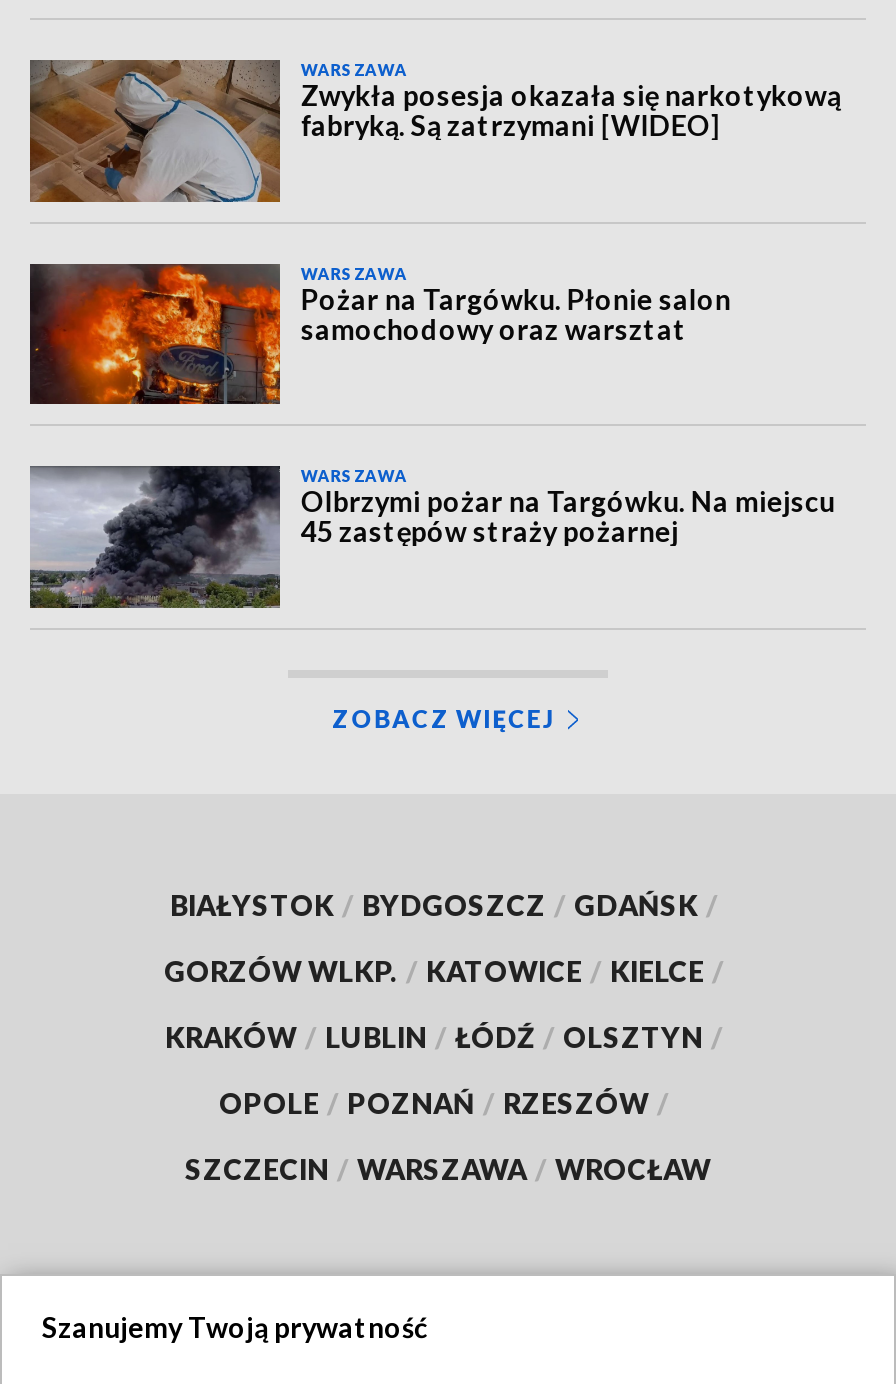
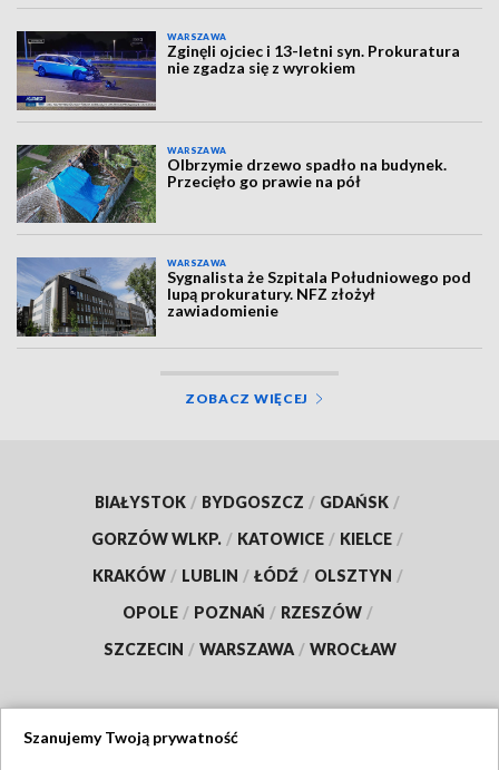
[28,58,841,204] [image] | Zwykła posesja okazała się narkotykową | fabryką. Są zatrzymani [WIDEO] -> [16,30,460,111] [image] | Zginęli ojciec i 13-letni syn. Prokuratura | nie zgadza się z wyrokiem
[30,264,731,406] [image] | Pożar na Targówku. Płonie salon | samochodowy oraz warsztat -> [17,145,447,224] [image] | Olbrzymie drzewo spadło na budynek. | Przecięło go prawie na pół
[30,464,835,608] [image] | Olbrzymi pożar na Targówku. Na miejscu | 45 zastępów straży pożarnej -> [17,257,472,337] [image] | Sygnalista że Szpitala Południowego pod | lupą prokuratury. NFZ złożył | zawiadomienie

